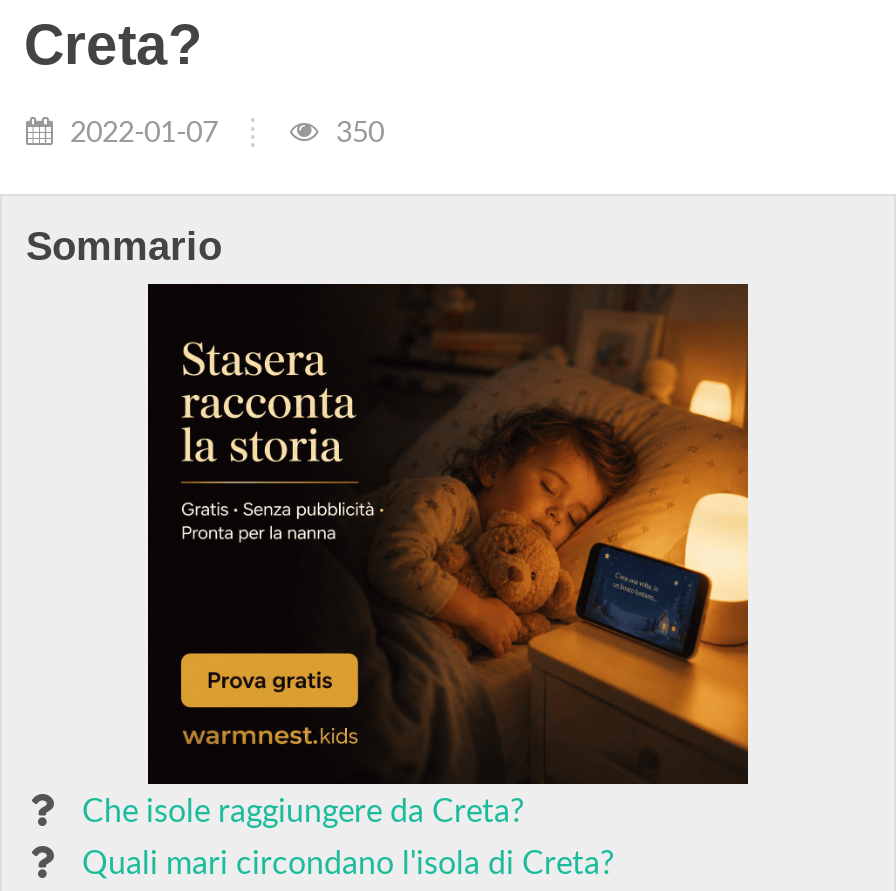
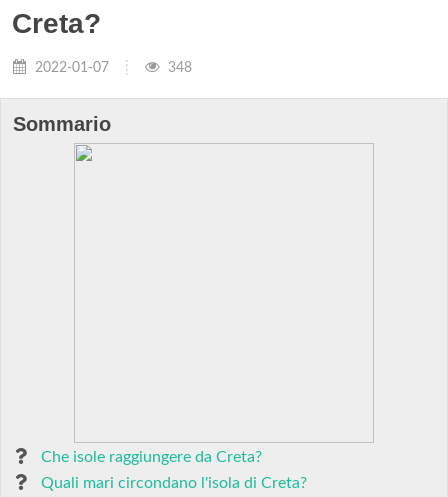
[328,118,384,148] 350 -> [164,60,192,75] 348
[146,282,750,784] [image] -> none

